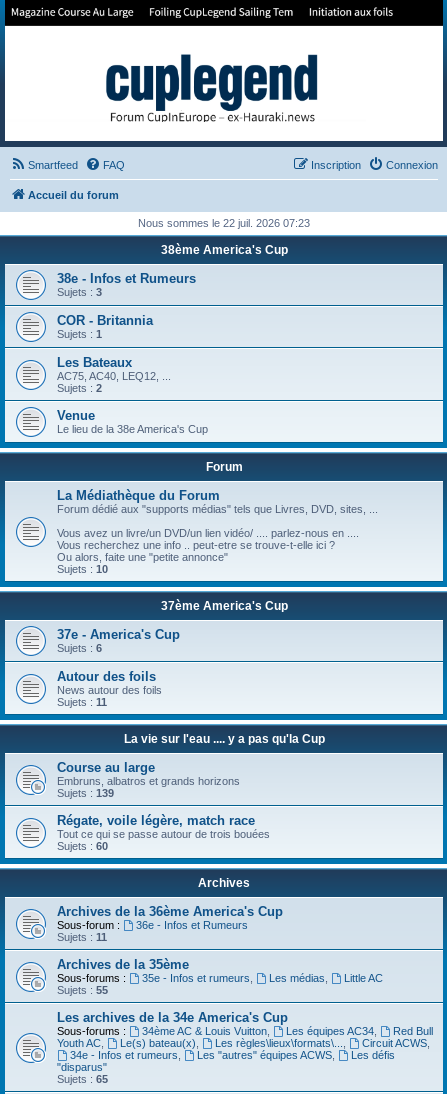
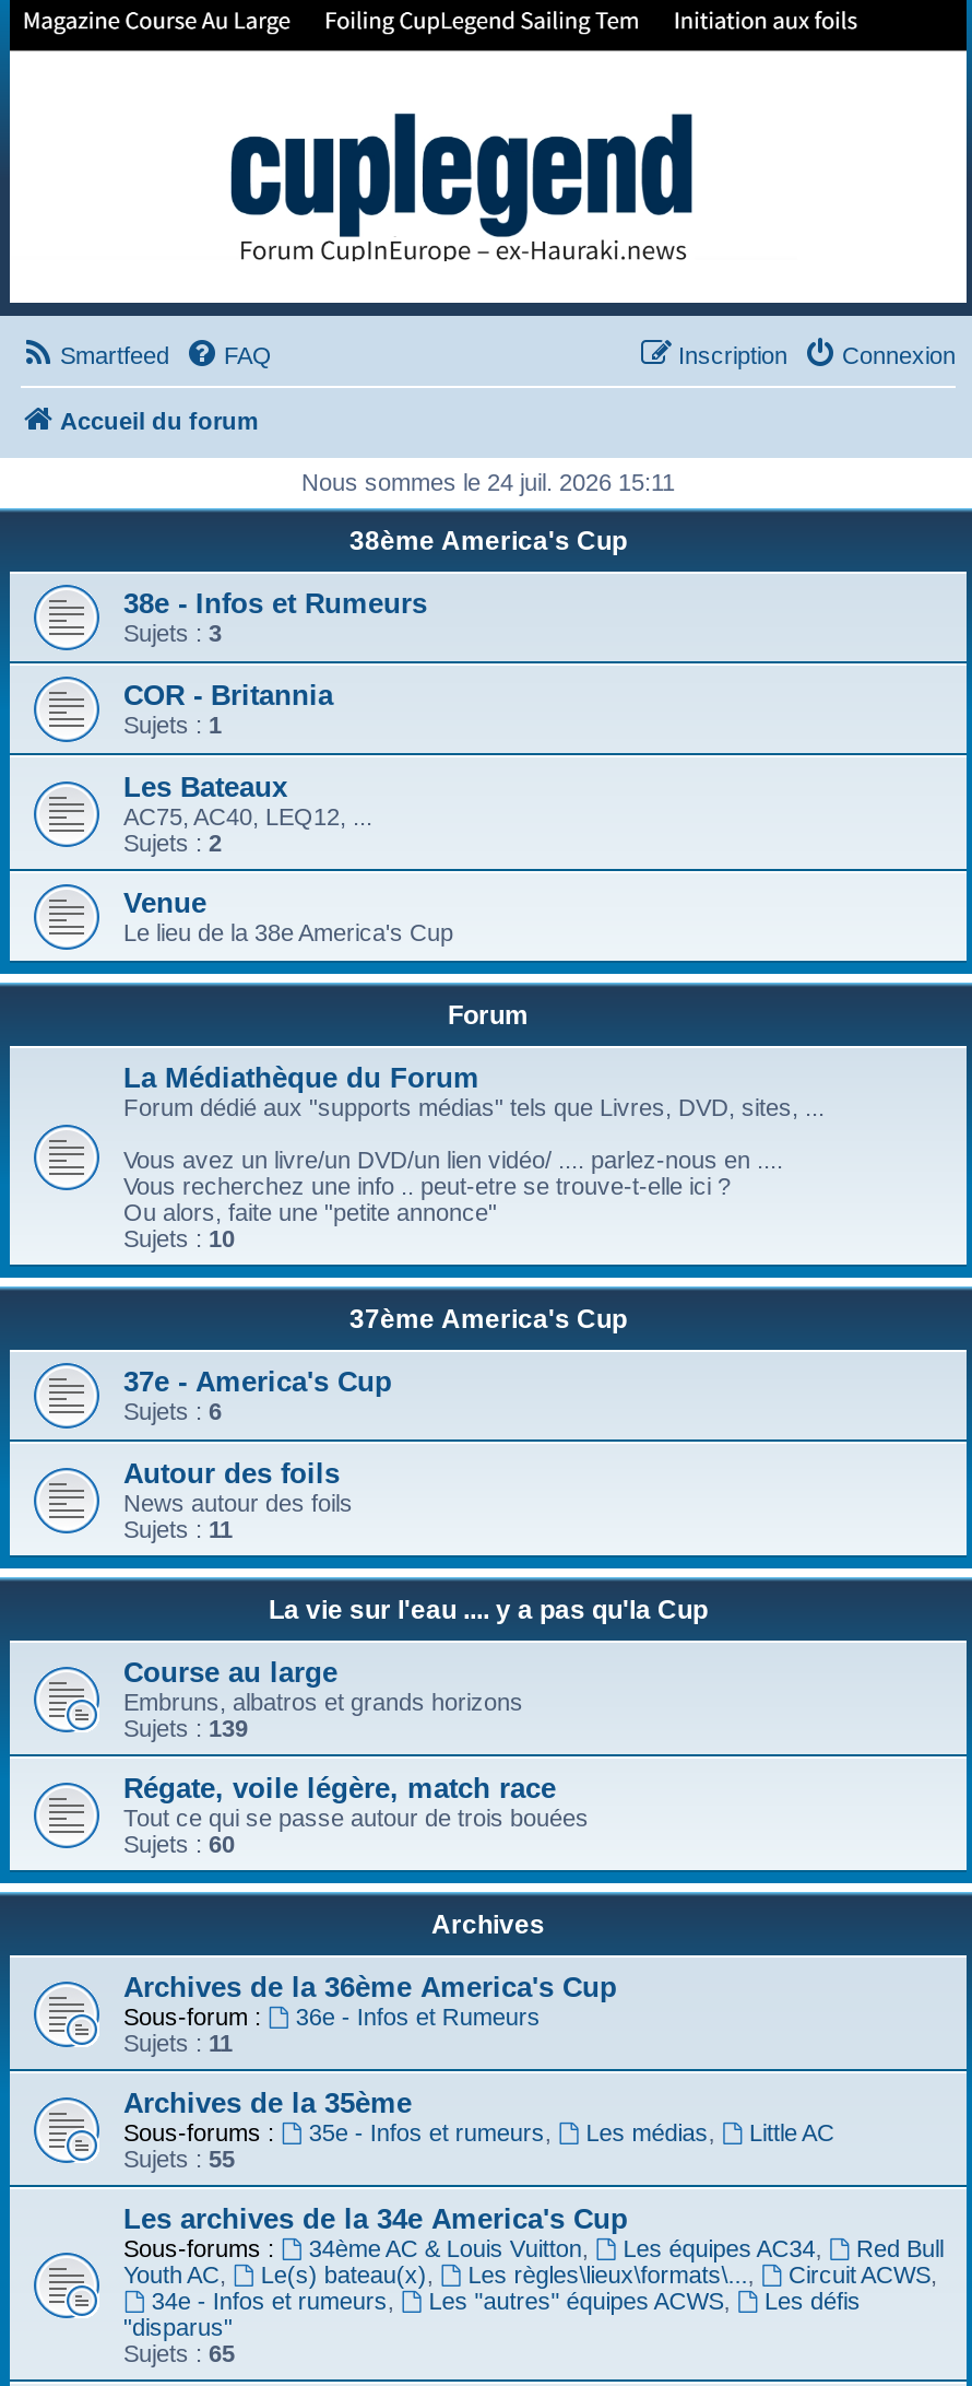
[138,217,310,229] Nous sommes le 22 juil. 2026 07:23 -> [301,470,675,496] Nous sommes le 24 juil. 2026 15:11

